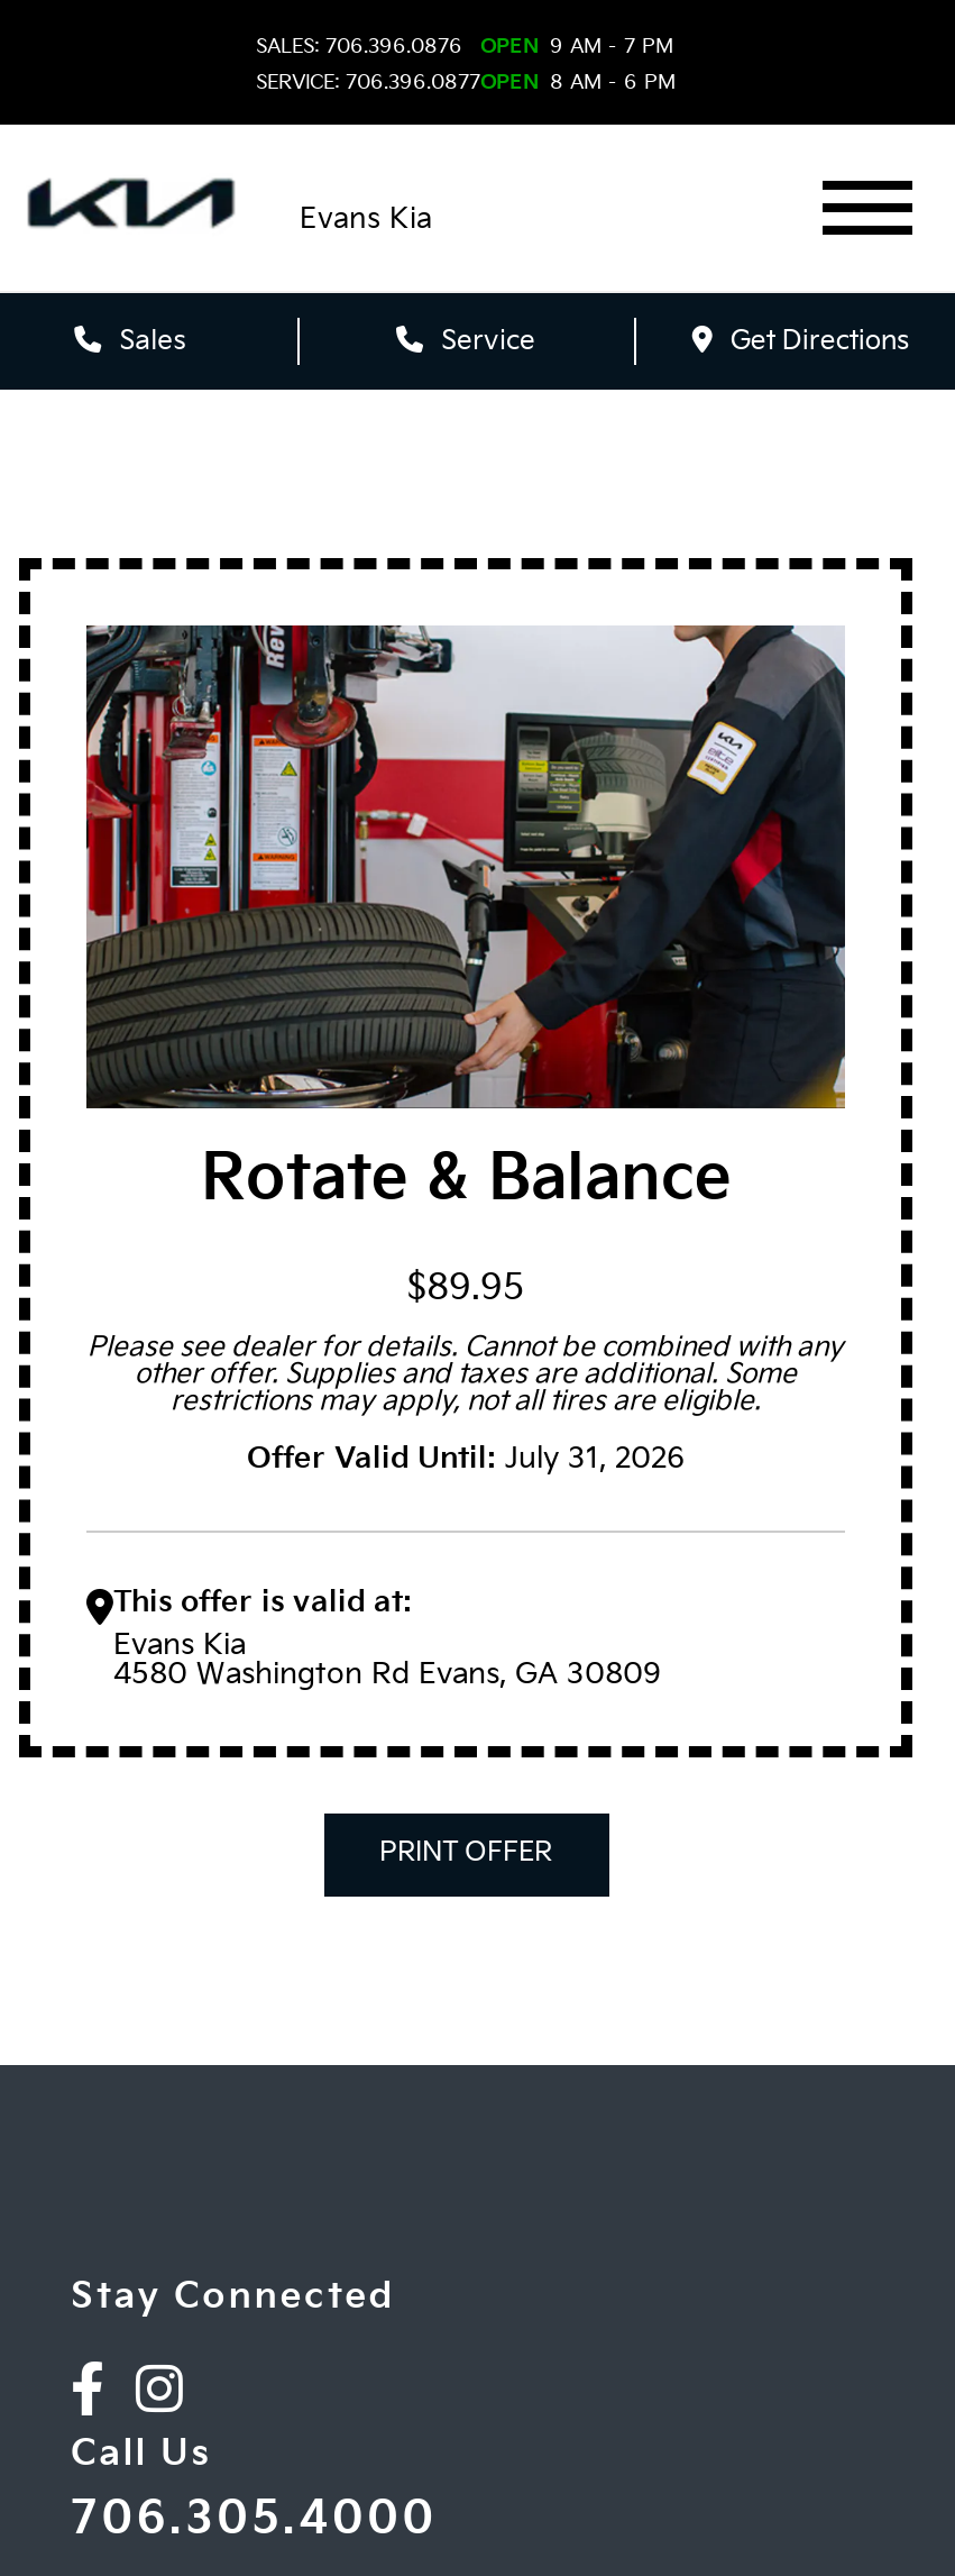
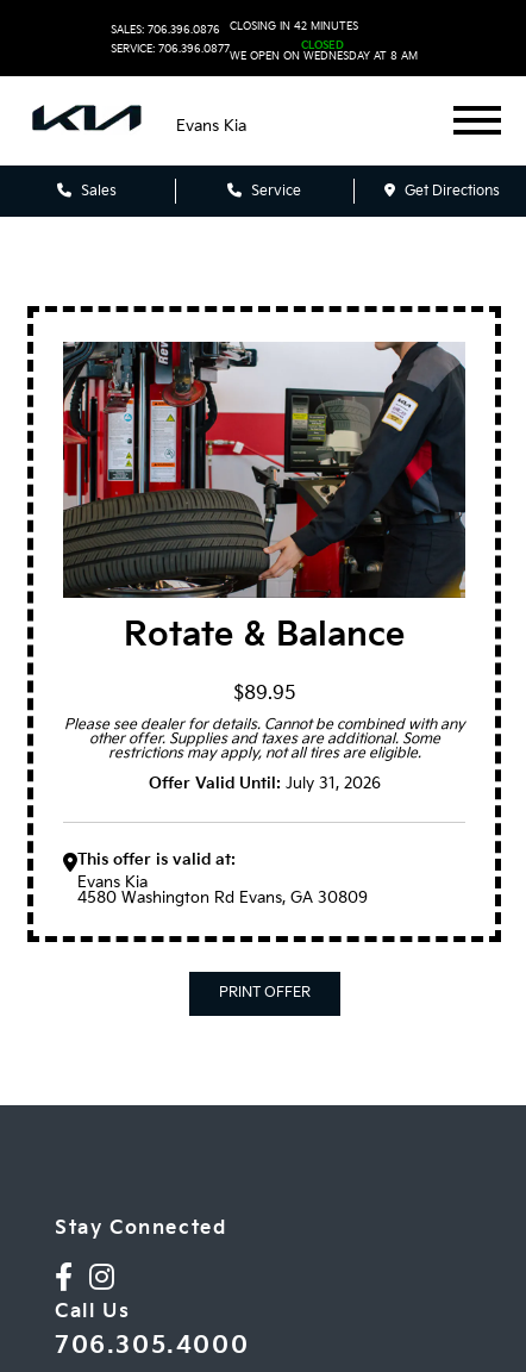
[480,34,673,58] OPEN 9 AM - 7 PM -> [230,20,358,33] CLOSING IN 42 MINUTES
[480,70,676,94] OPEN 8 AM - 6 PM -> [230,39,418,63] CLOSED | WE OPEN ON WEDNESDAY AT 8 AM

